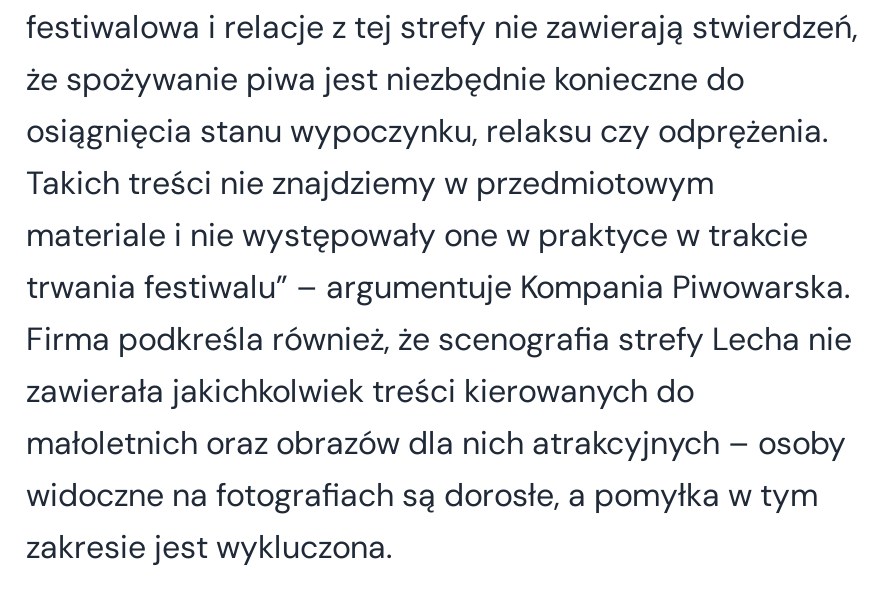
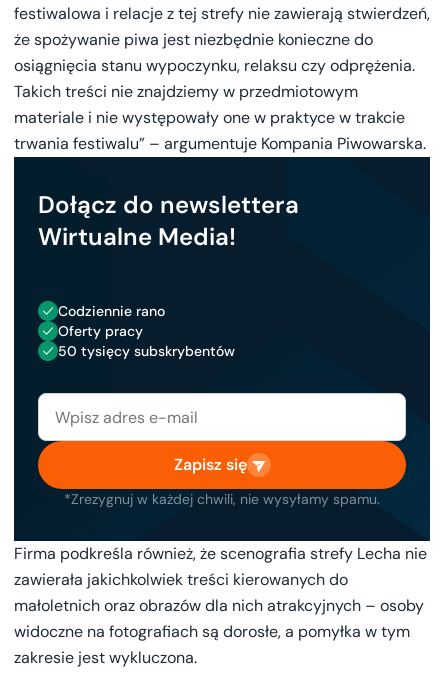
none -> [13,157,431,541] [image] | Dołącz do newslettera | Wirtualne Media! | Codziennie rano | Oferty pracy | 50 tysięcy subskrybentów
none -> [64,454,380,508] Zapisz się | *Zrezygnuj w każdej chwili, nie wysyłamy spamu.

